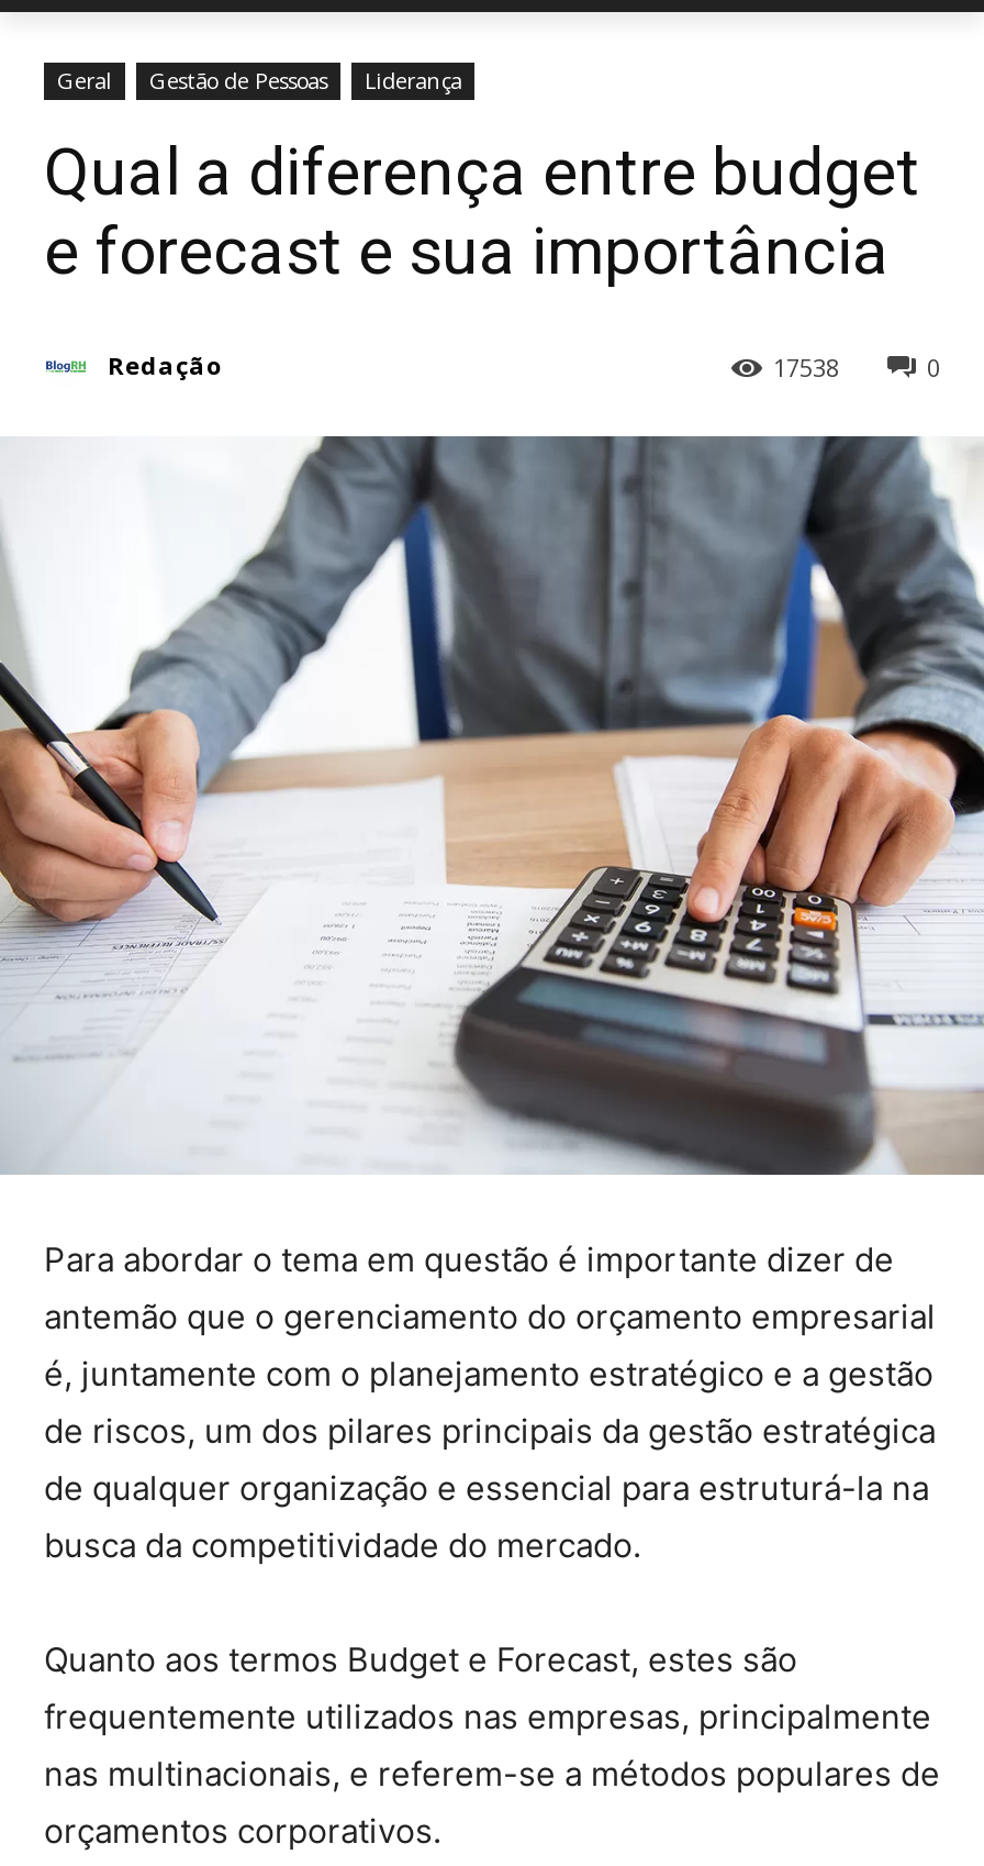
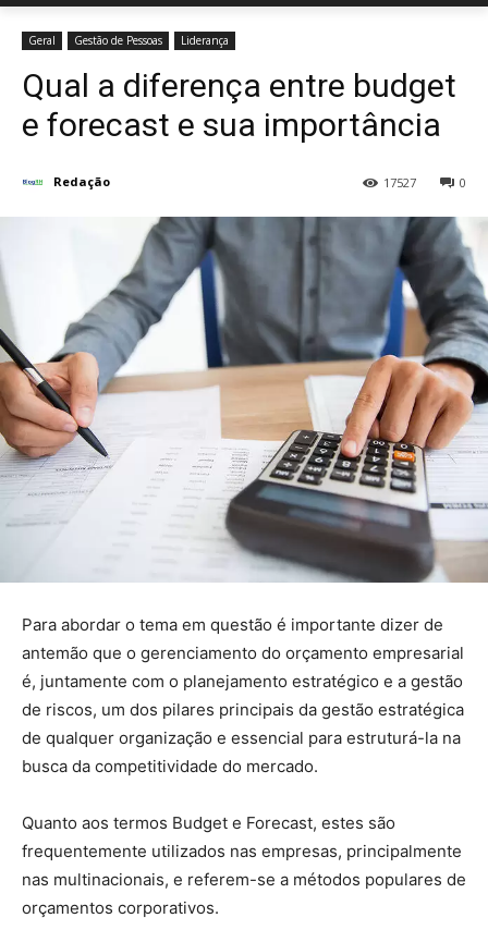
[773,351,839,384] 17538 -> [383,174,416,191] 17527

